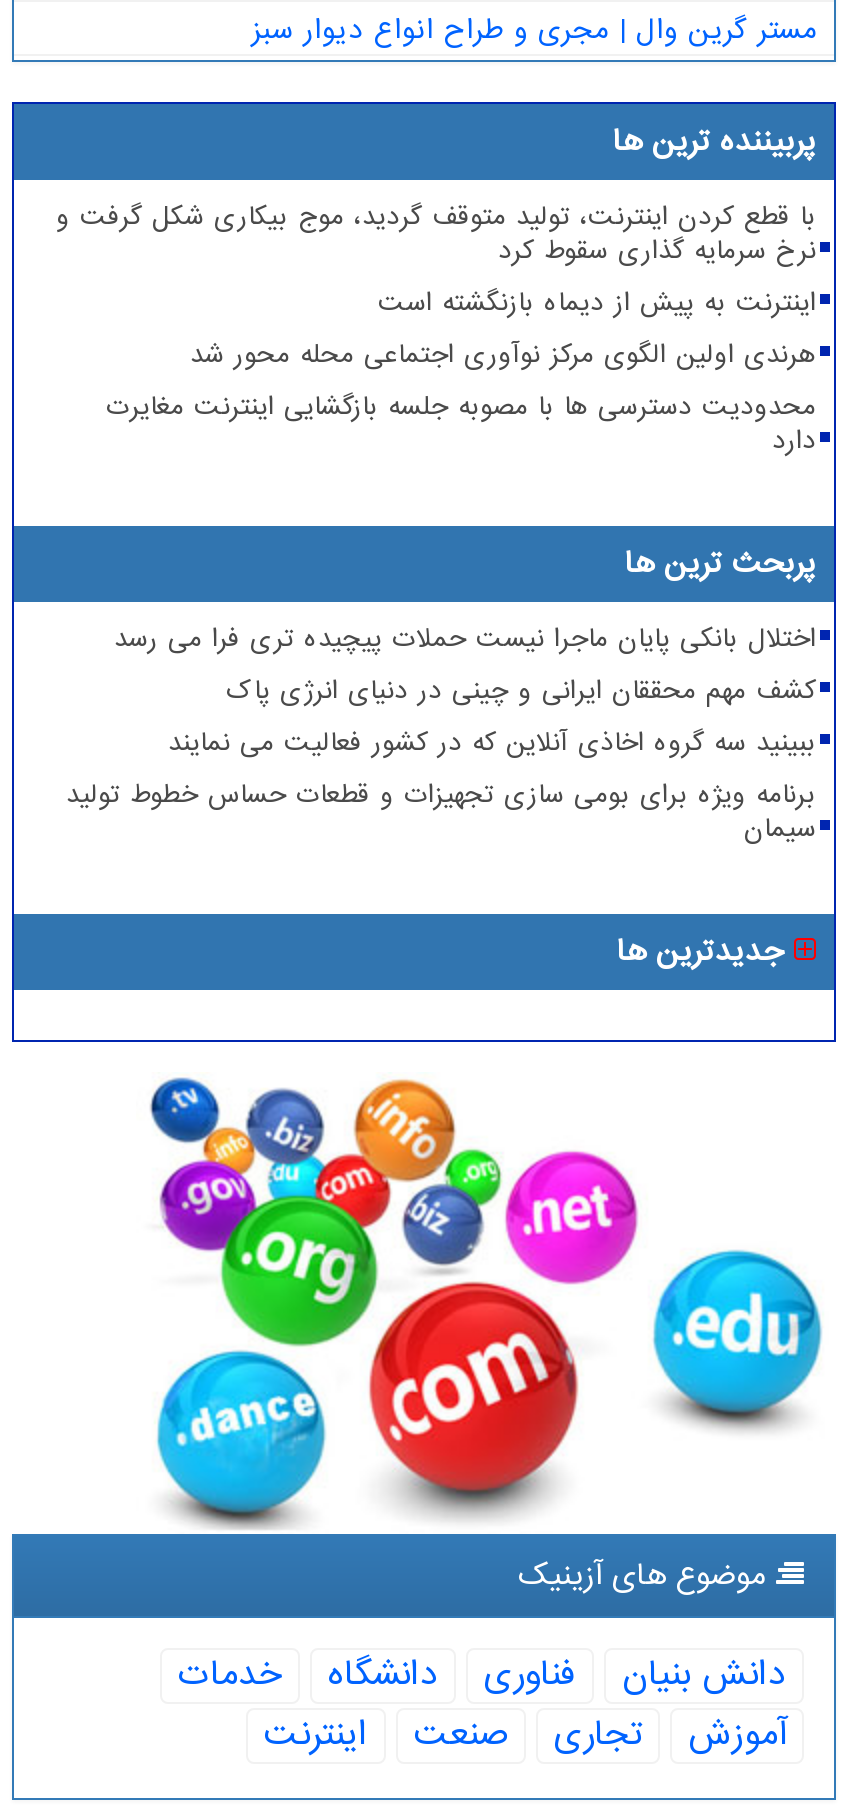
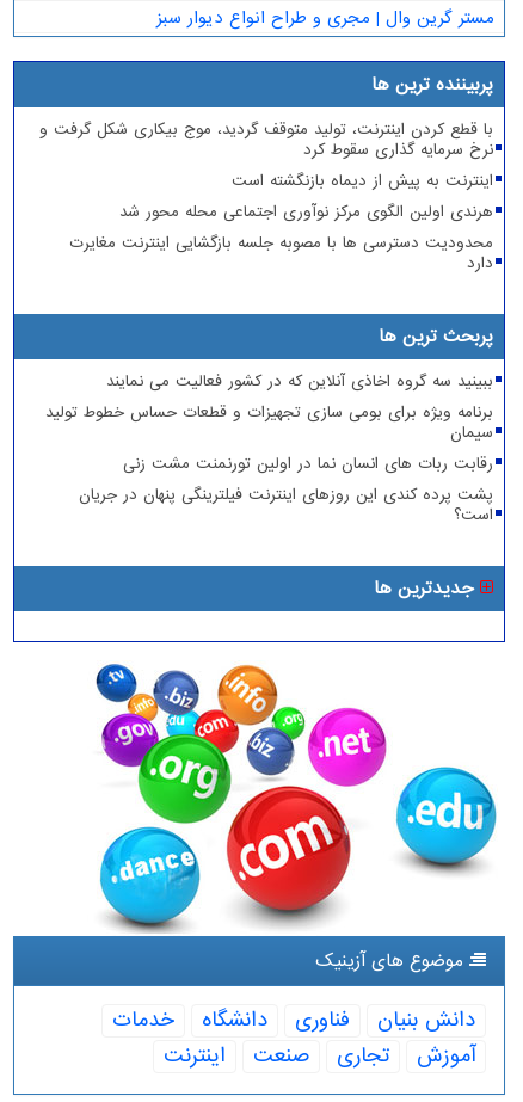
[114,620,816,710] اختلال بانکی پایان ماجرا نیست حملات پیچیده تری فرا می رسد | کشف مهم محققان ایرانی و چینی در دنیای انرژی پاک -> none
moved [66,724,816,848] -> [45,370,493,444]: ببینید سه گروه اخاذی آنلاین که در کشور فعالیت می نمایند | برنامه ویژه برای بومی سازی تجهیزات و قطعات حساس خطوط تولید | سیمان
none -> [79,453,493,527] رقابت ربات های انسان نما در اولین تورنمنت مشت زنی | پشت پرده کندی این روزهای اینترنت فیلترینگی پنهان در جریان | است؟

